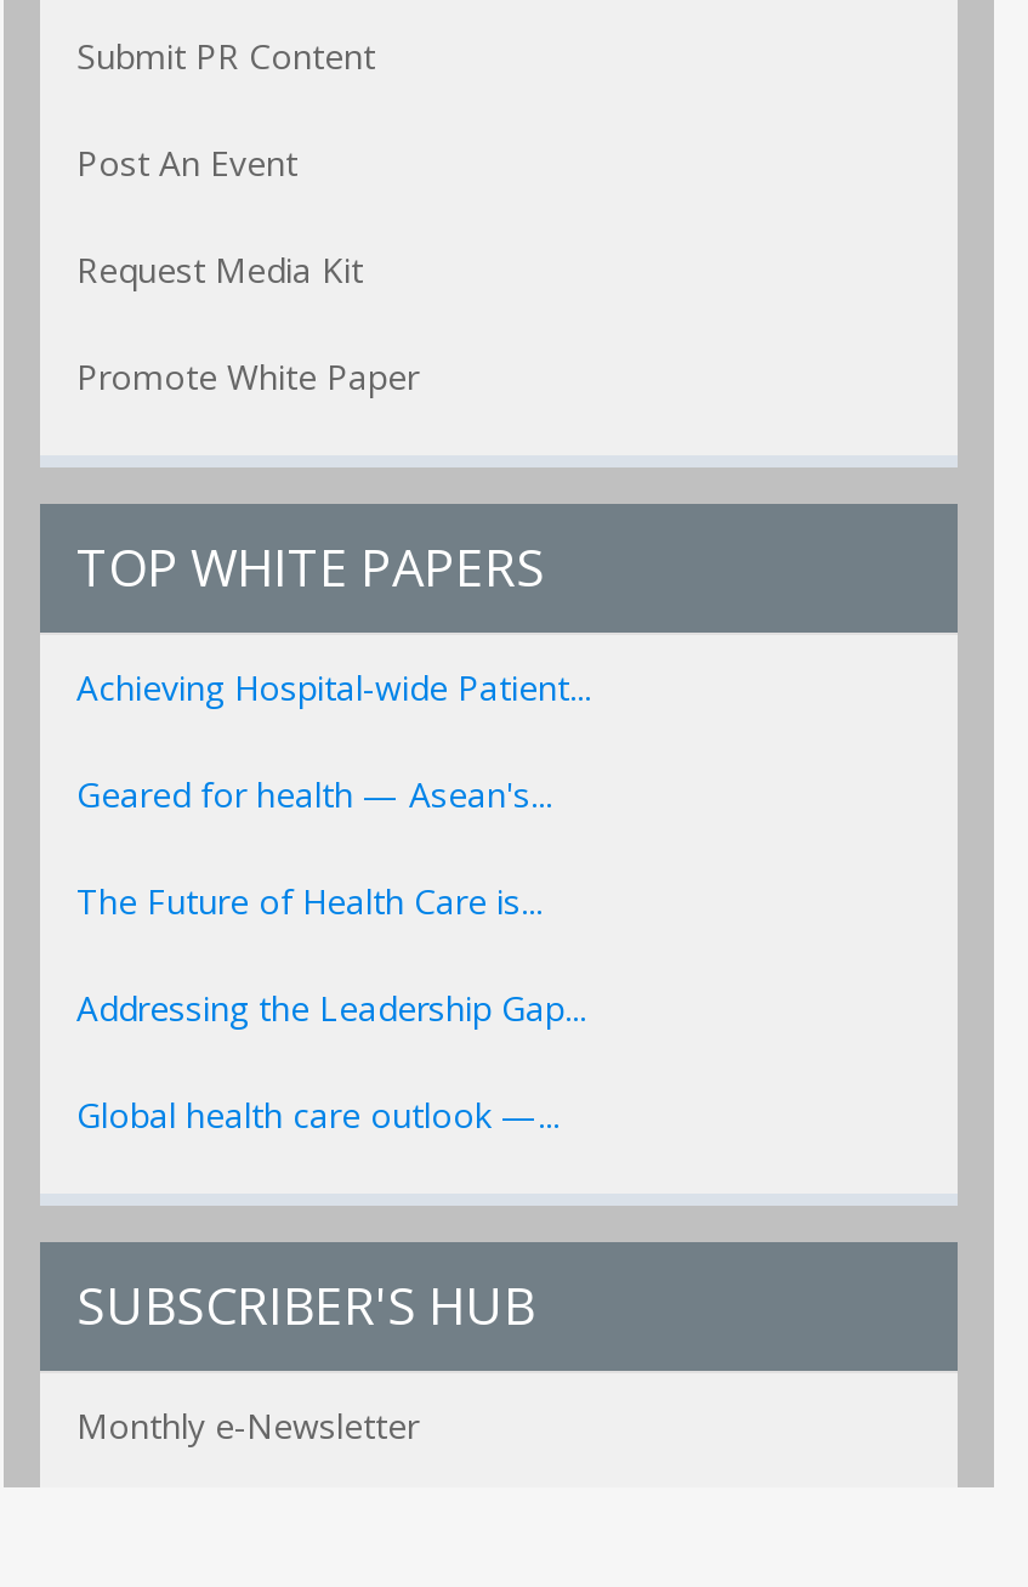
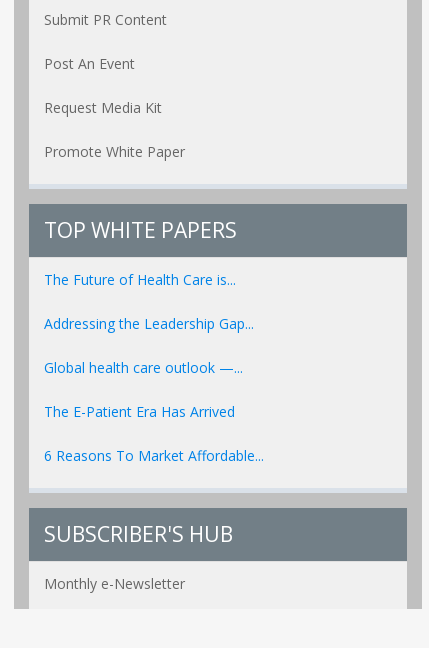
[76,663,591,816] Achieving Hospital-wide Patient... | Geared for health — Asean's... -> none
moved [76,877,586,1137] -> [44,270,254,377]: The Future of Health Care is... | Addressing the Leadership Gap... | Global health care outlook —...
none -> [44,402,264,465] The E-Patient Era Has Arrived | 6 Reasons To Market Affordable...

